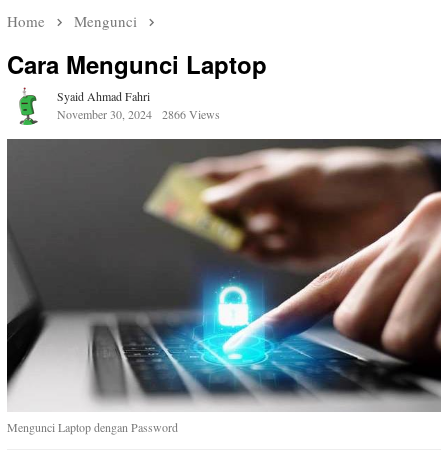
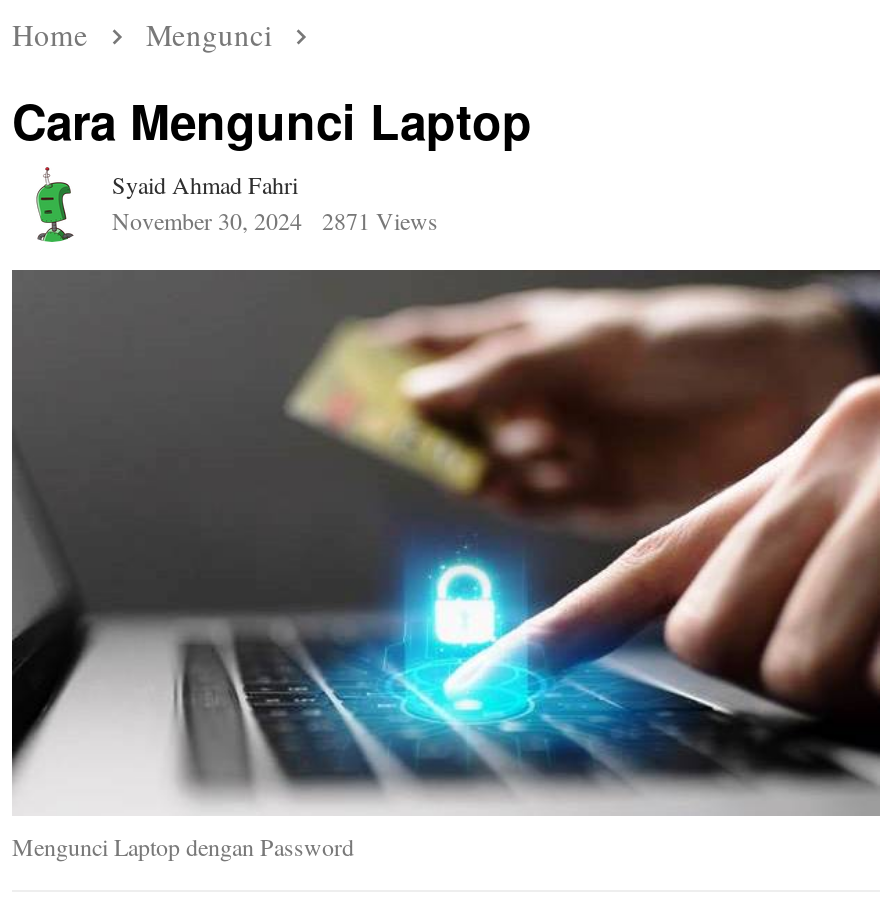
[57,106,220,122] November 30, 2024 2866 Views -> [112,203,438,235] November 30, 2024 2871 Views

